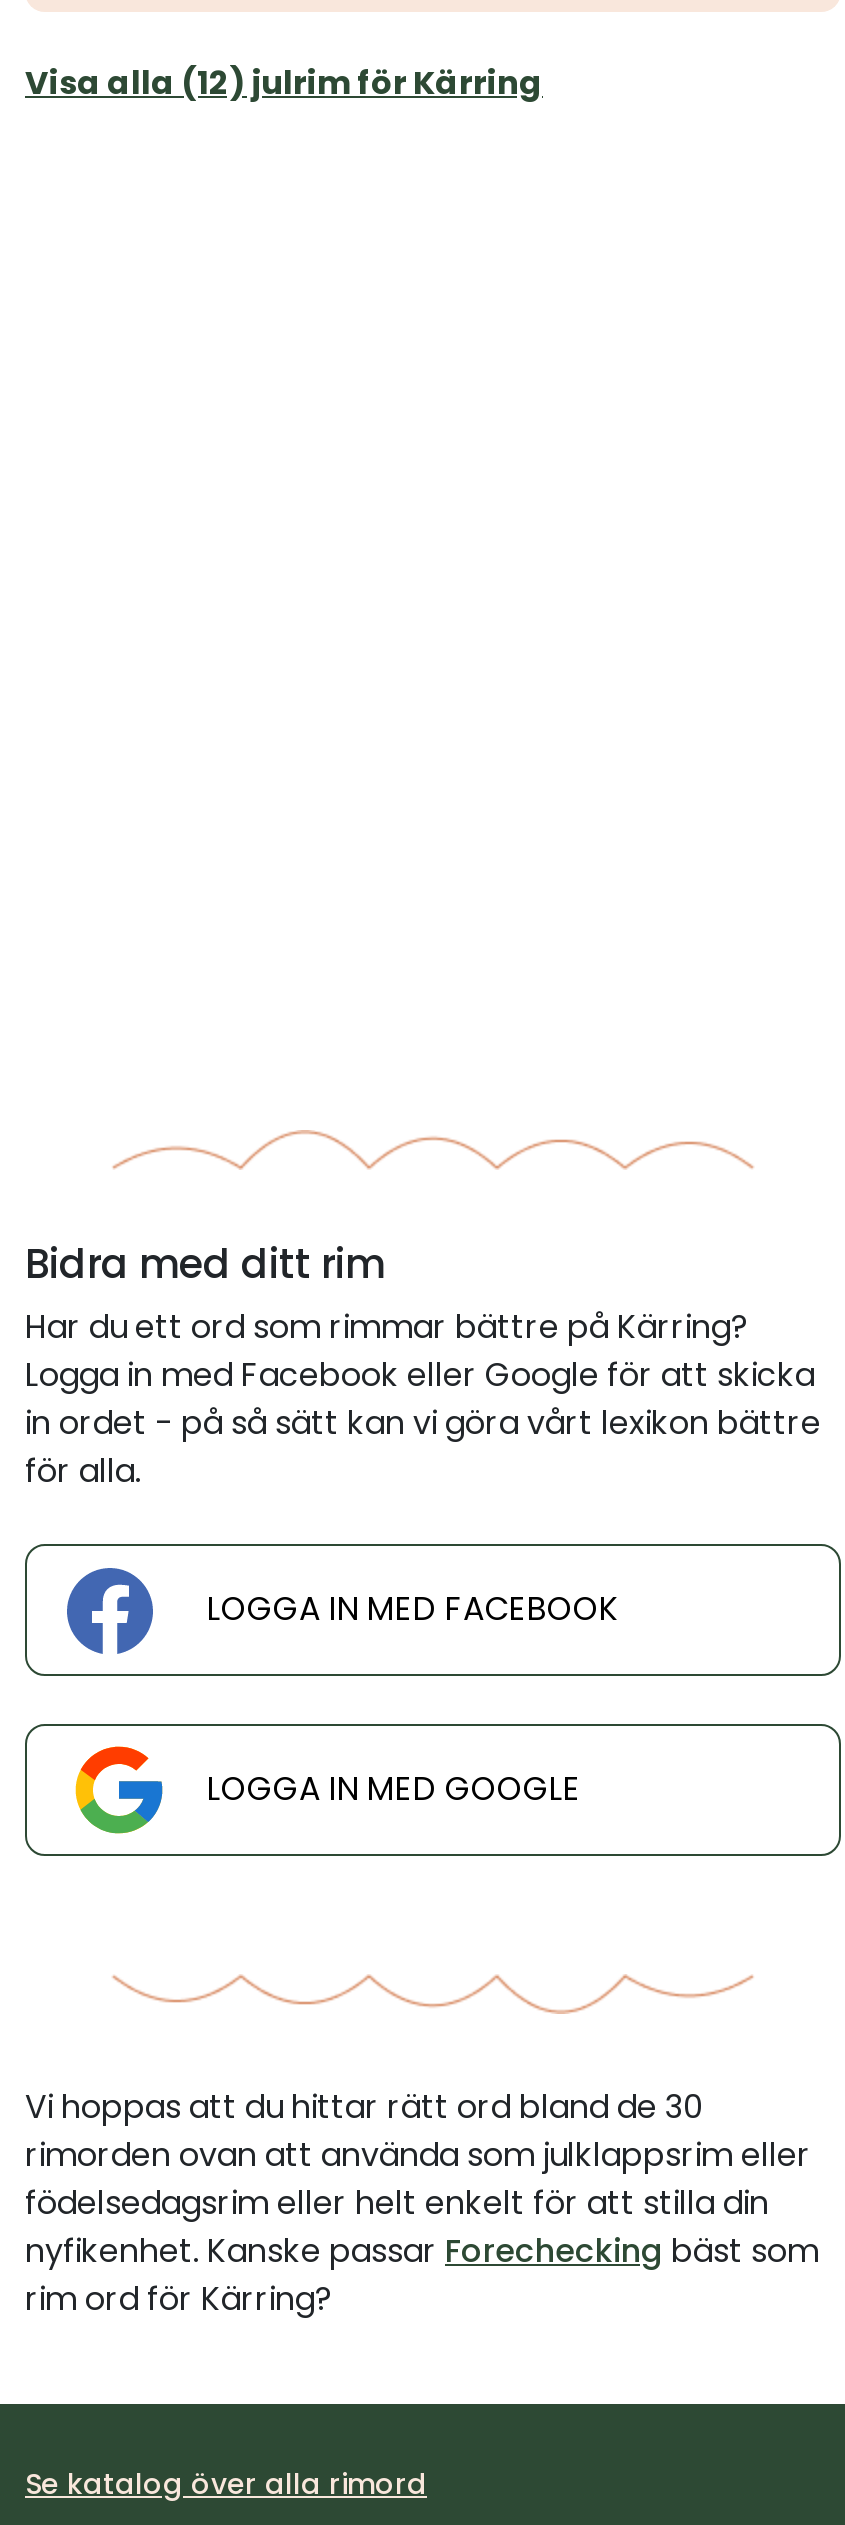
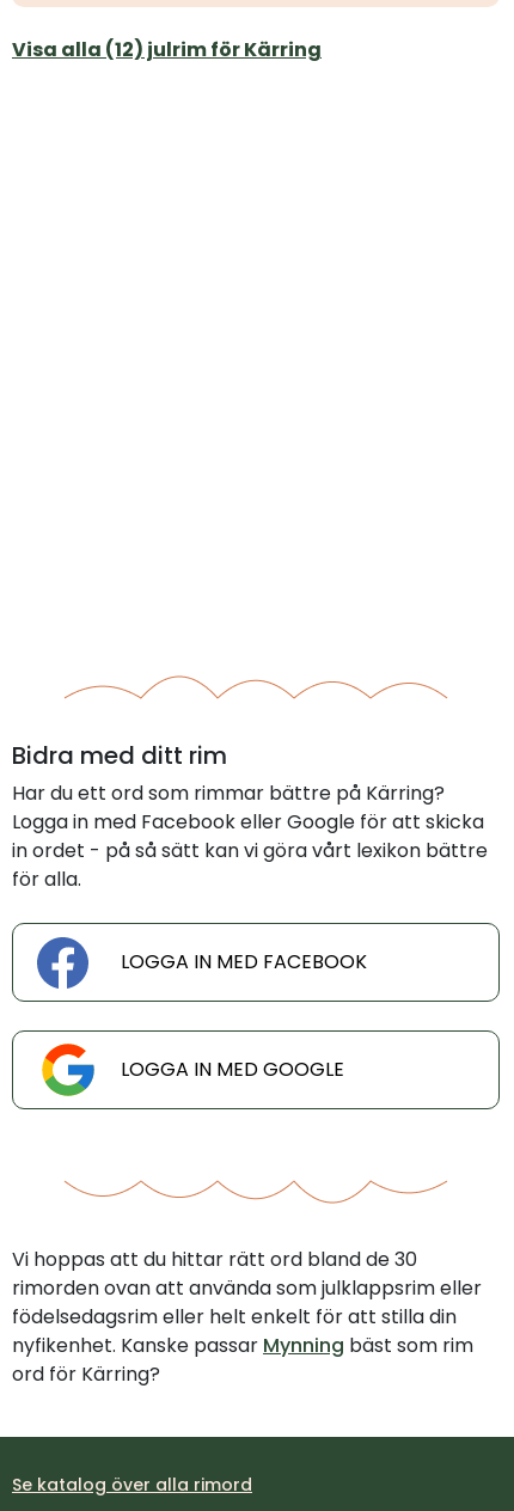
[25,2228,819,2322] nyfikenhet. Kanske passar Forechecking bäst som | rim ord för Kärring? -> [12,1332,473,1388] nyfikenhet. Kanske passar Mynning bäst som rim | ord för Kärring?

